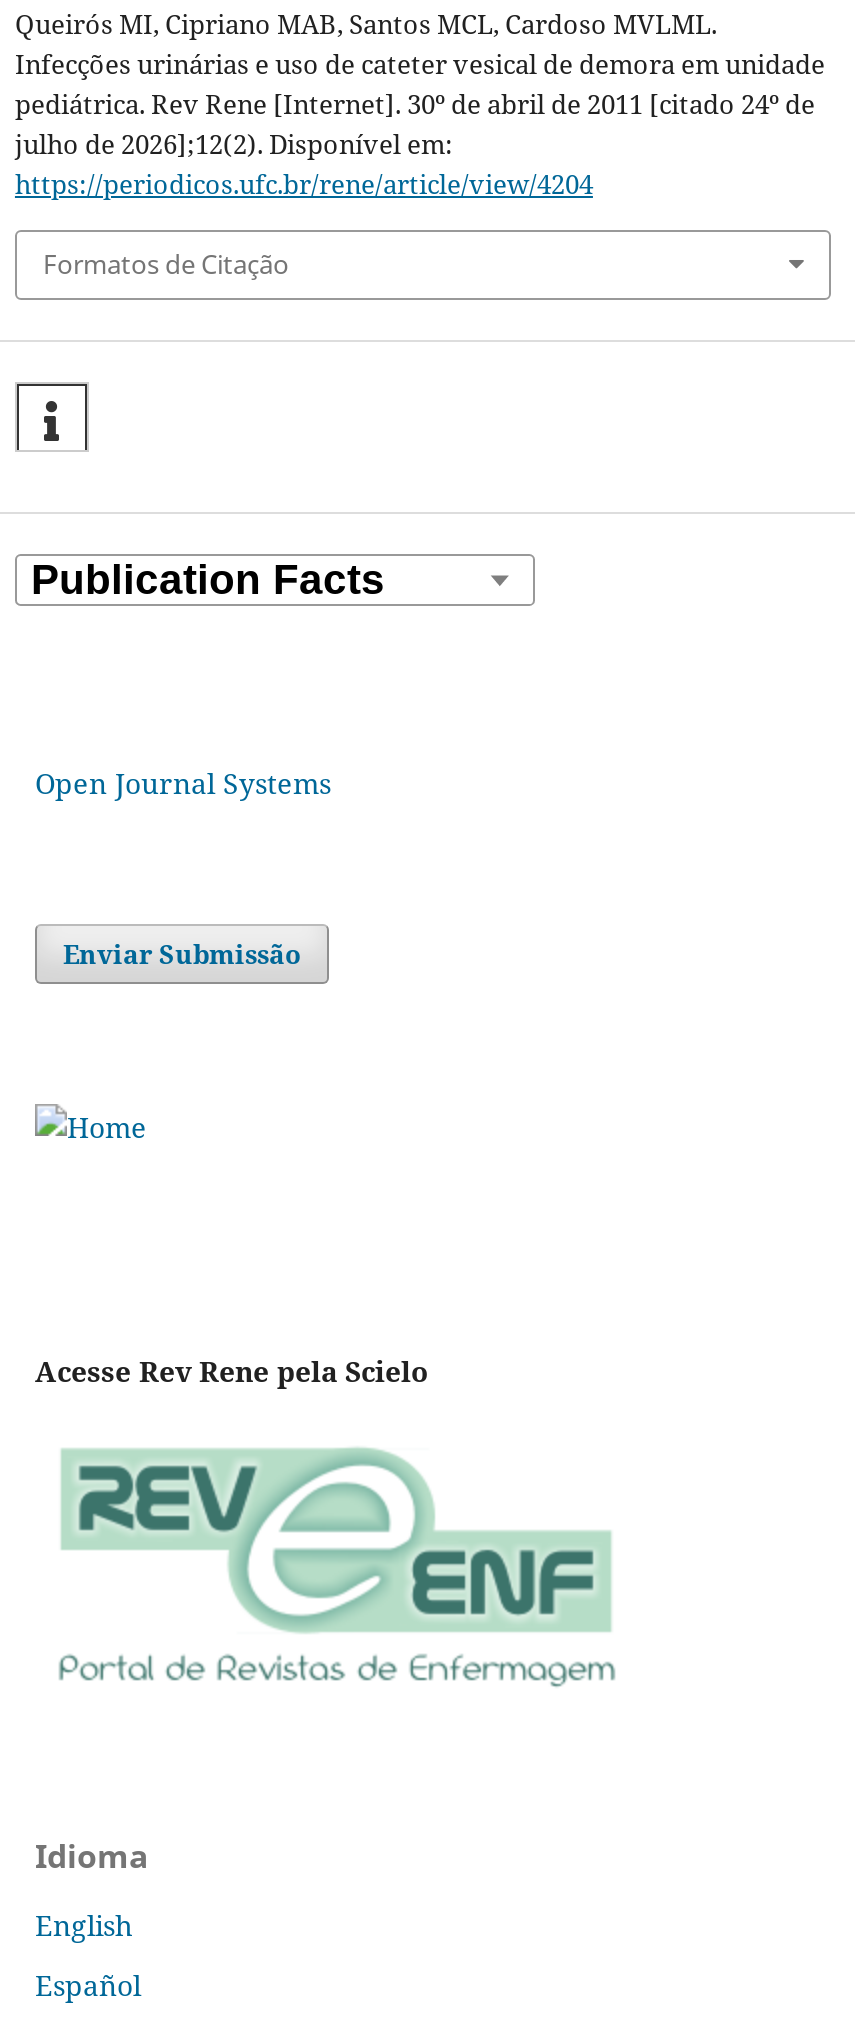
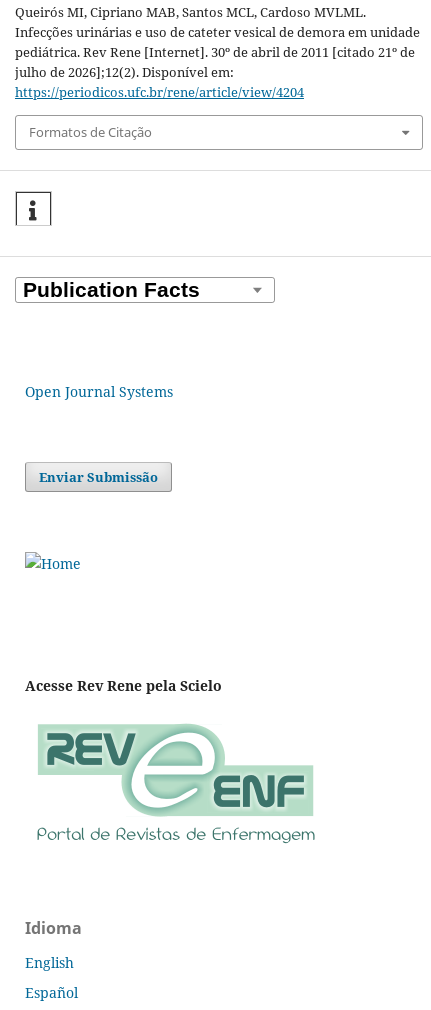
[15,86,815,122] pediátrica. Rev Rene [Internet]. 30º de abril de 2011 [citado 24º de -> [15,43,415,61] pediátrica. Rev Rene [Internet]. 30º de abril de 2011 [citado 21º de

